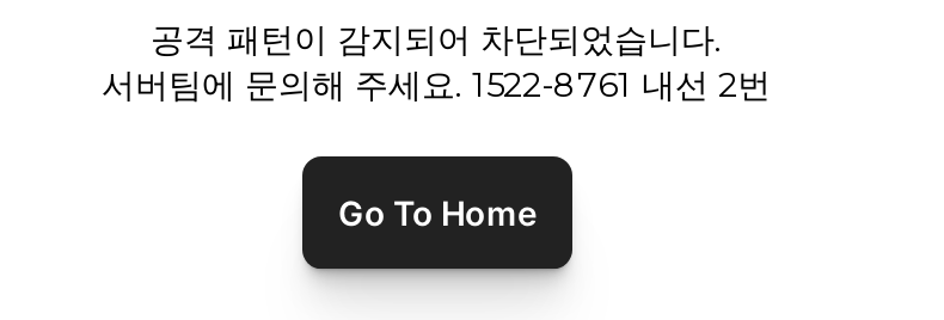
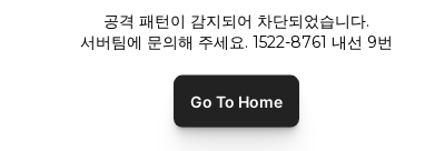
[102,63,771,106] 서버팀에 문의해 주세요. 1522-8761 내선 2번 -> [80,32,392,52] 서버팀에 문의해 주세요. 1522-8761 내선 9번

